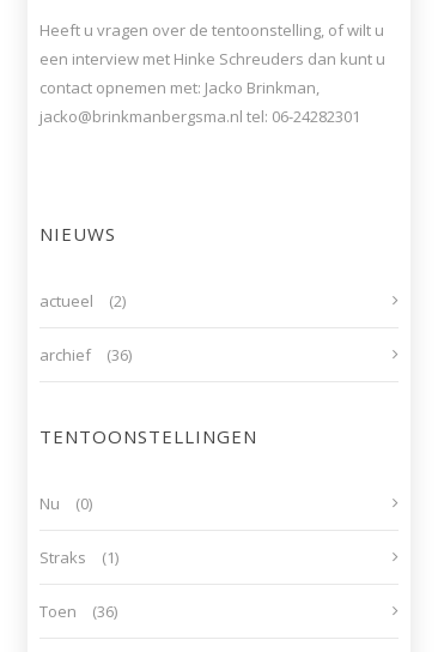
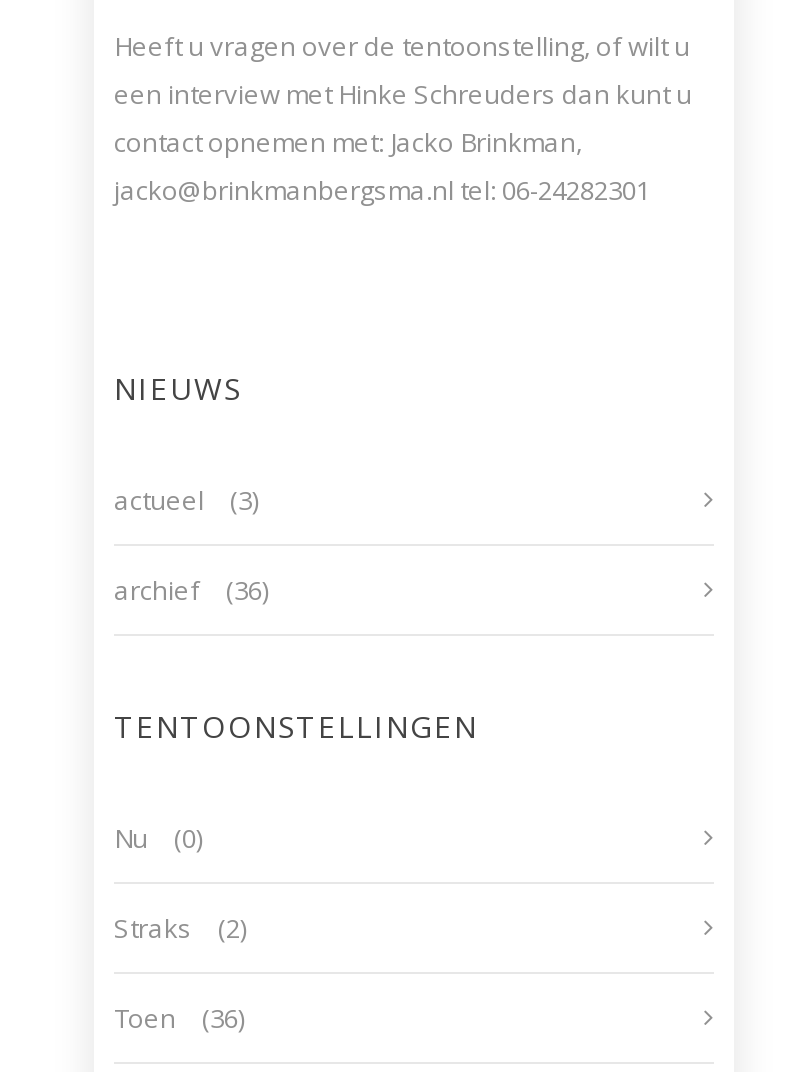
[39,291,126,312] actueel (2) -> [114,481,258,517] actueel (3)
[39,547,118,569] Straks (1) -> [114,909,246,945] Straks (2)

